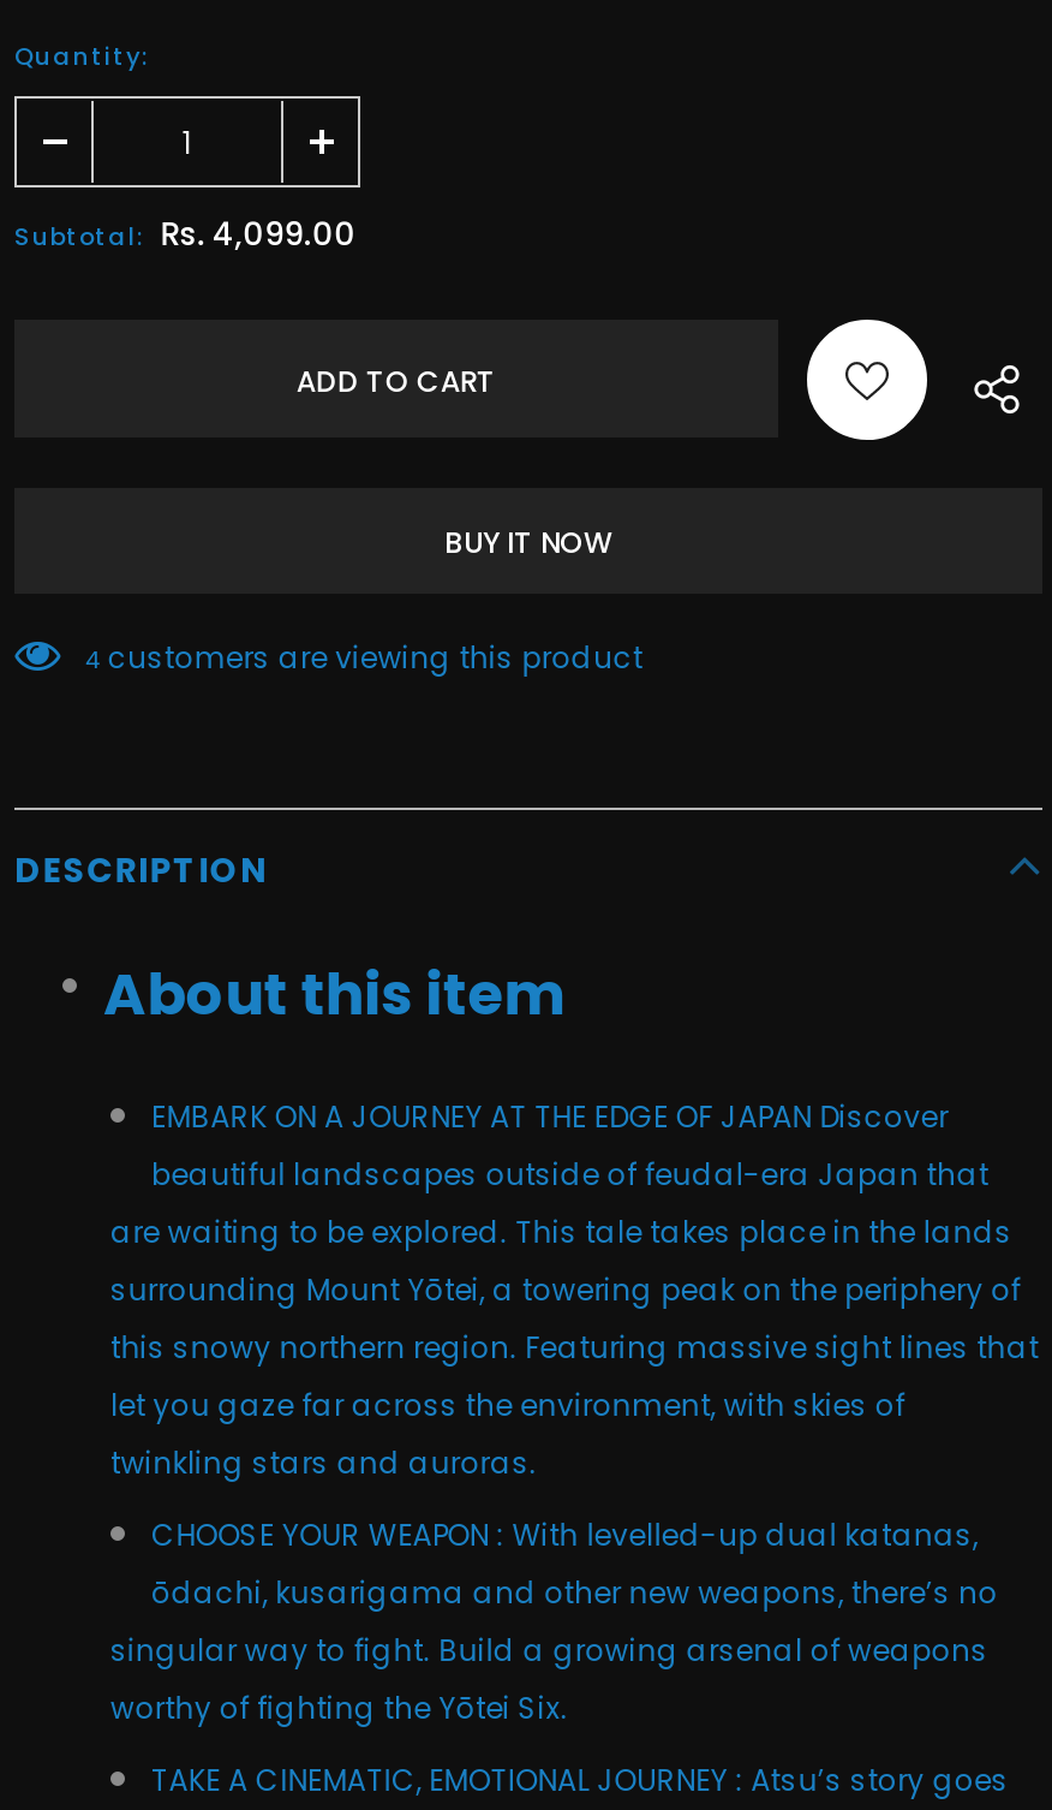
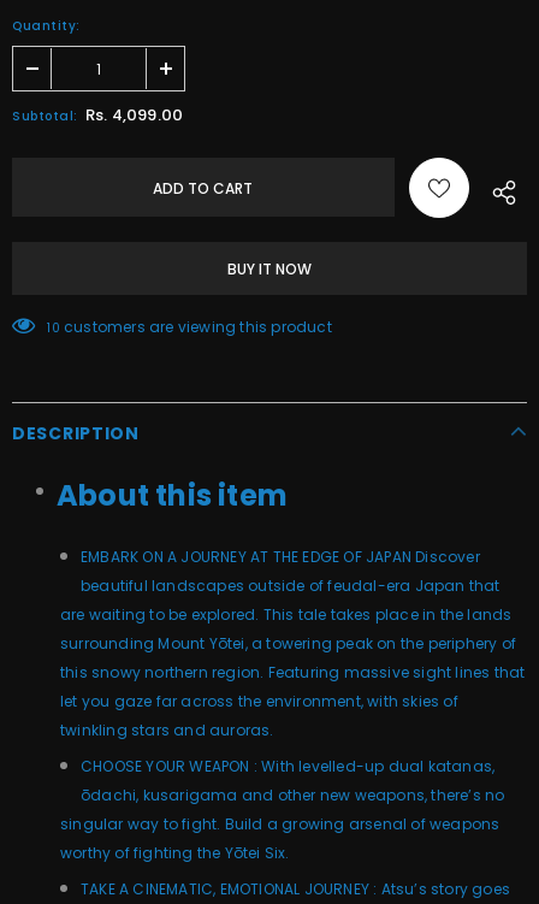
[85,637,643,677] 4 customers are viewing this product -> [47,316,332,337] 10 customers are viewing this product

